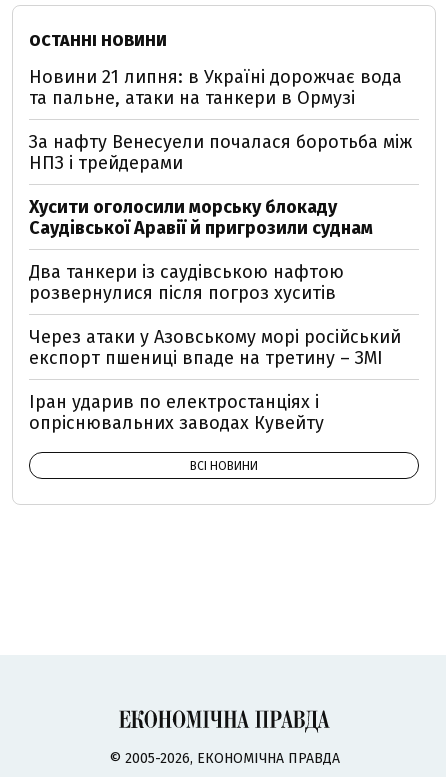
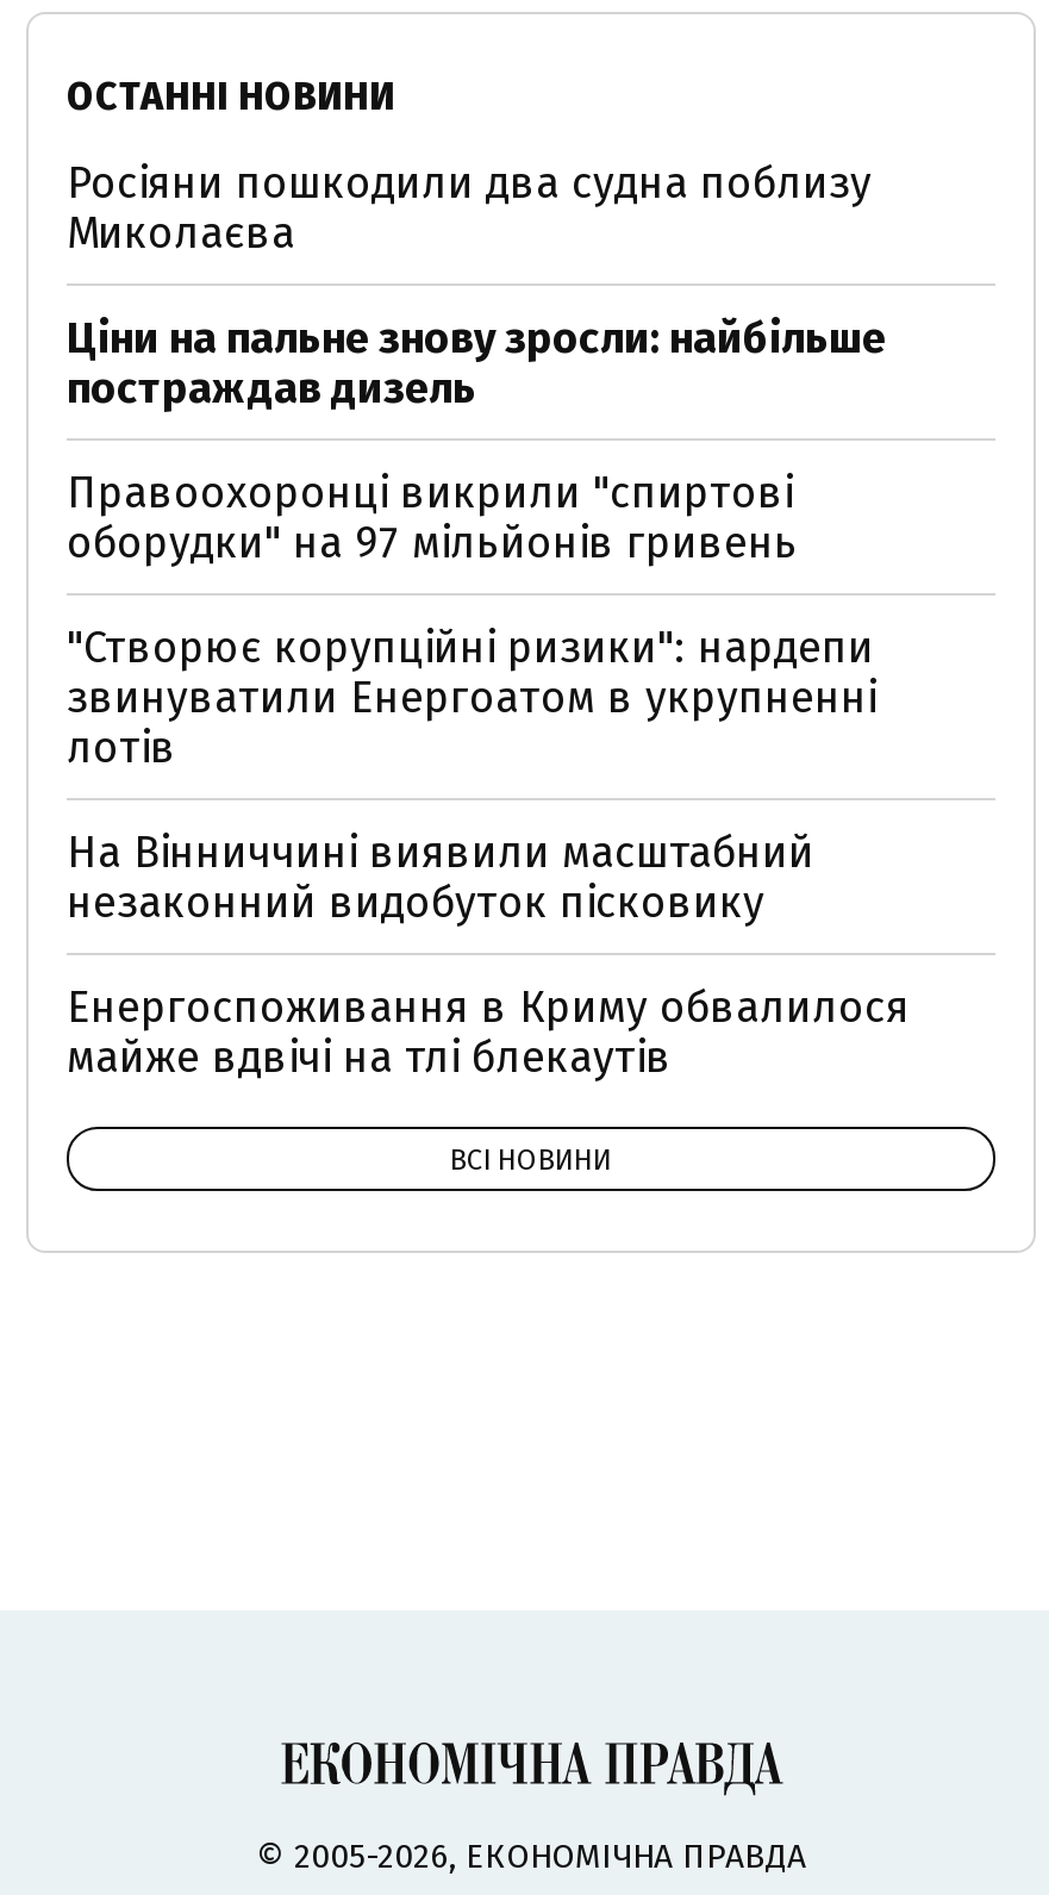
[29,66,402,109] Новини 21 липня: в Україні дорожчає вода | та пальне, атаки на танкери в Ормузі -> [67,157,872,260] Росіяни пошкодили два судна поблизу | Миколаєва
[29,131,412,174] За нафту Венесуели почалася боротьба між | НПЗ і трейдерами -> [67,312,886,414] Ціни на пальне знову зросли: найбільше | постраждав дизель
[29,196,373,239] Хусити оголосили морську блокаду | Саудівської Аравії й пригрозили суднам -> [67,467,798,569] Правоохоронці викрили "спиртові | оборудки" на 97 мільйонів гривень
[29,261,344,304] Два танкери із саудівською нафтою | розвернулися після погроз хуситів -> [67,622,876,774] "Створює корупційні ризики": нардепи | звинуватили Енергоатом в укрупненні | лотів
[29,326,401,369] Через атаки у Азовському морі російський | експорт пшениці впаде на третину – ЗМІ -> [67,827,814,929] На Вінниччині виявили масштабний | незаконний видобуток пісковику
[29,391,324,434] Іран ударив по електростанціях і | опріснювальних заводах Кувейту -> [67,981,910,1084] Енергоспоживання в Криму обвалилося | майже вдвічі на тлі блекаутів

